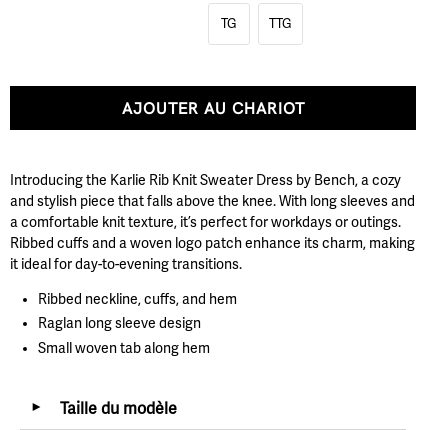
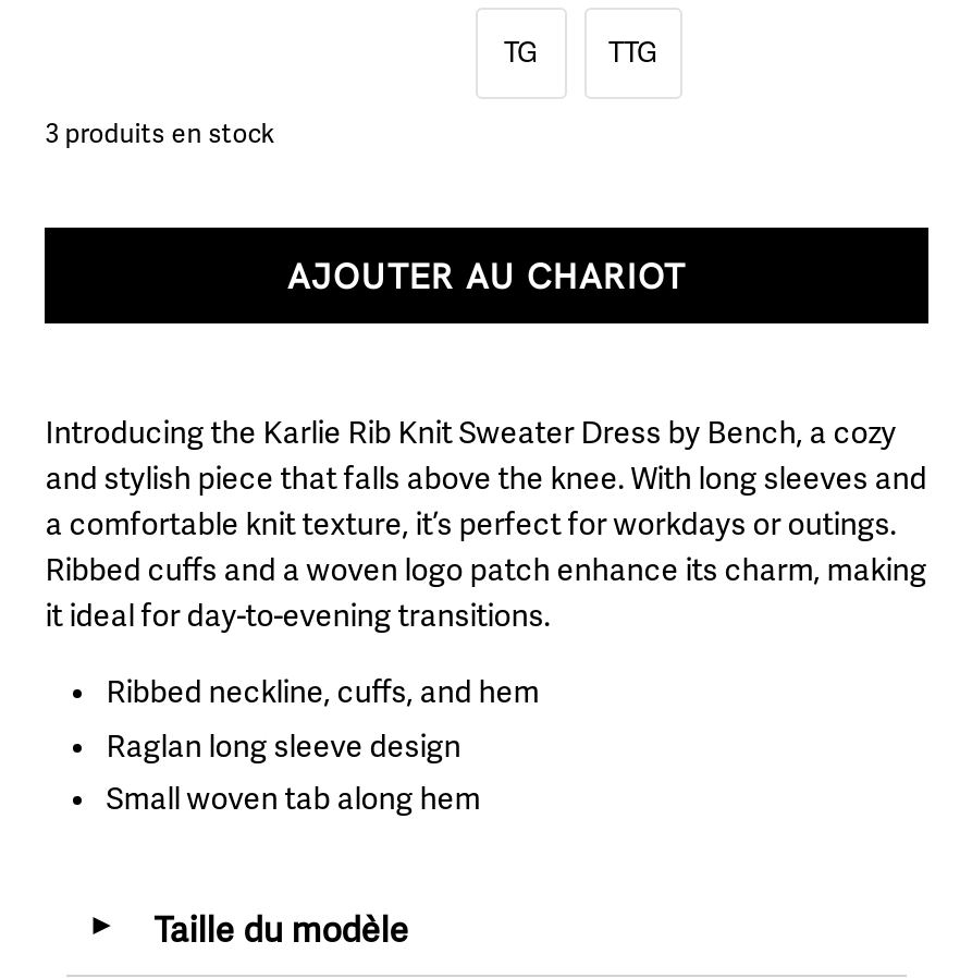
none -> [45,119,274,152] 3 produits en stock

